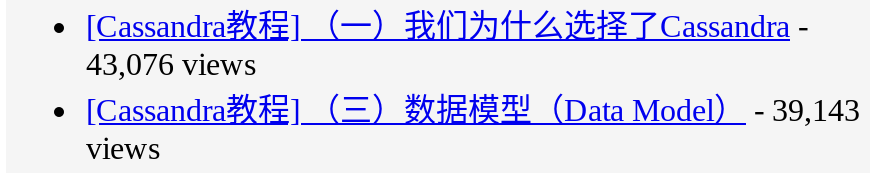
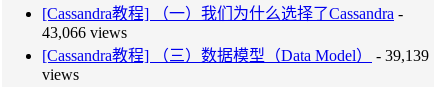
[86,47,256,81] 43,076 views -> [42,24,127,41] 43,066 views
[86,93,860,127] [Cassandra教程] （三）数据模型（Data Model）- 39,143 -> [42,47,429,64] [Cassandra教程] （三）数据模型（Data Model）- 39,139

